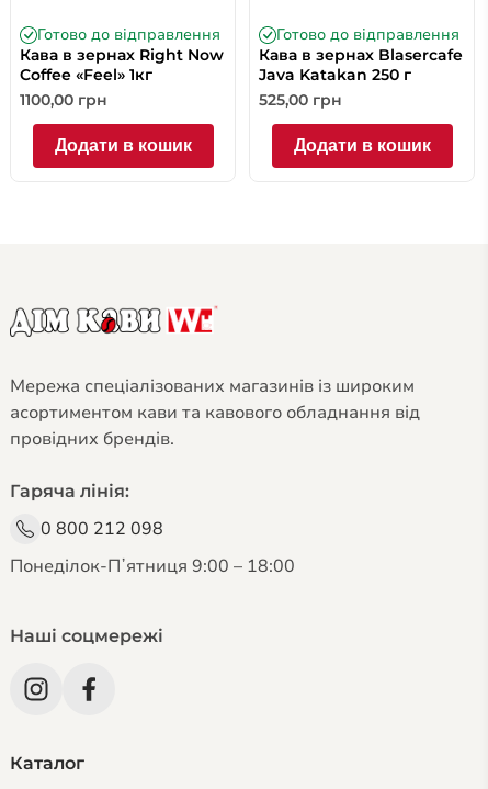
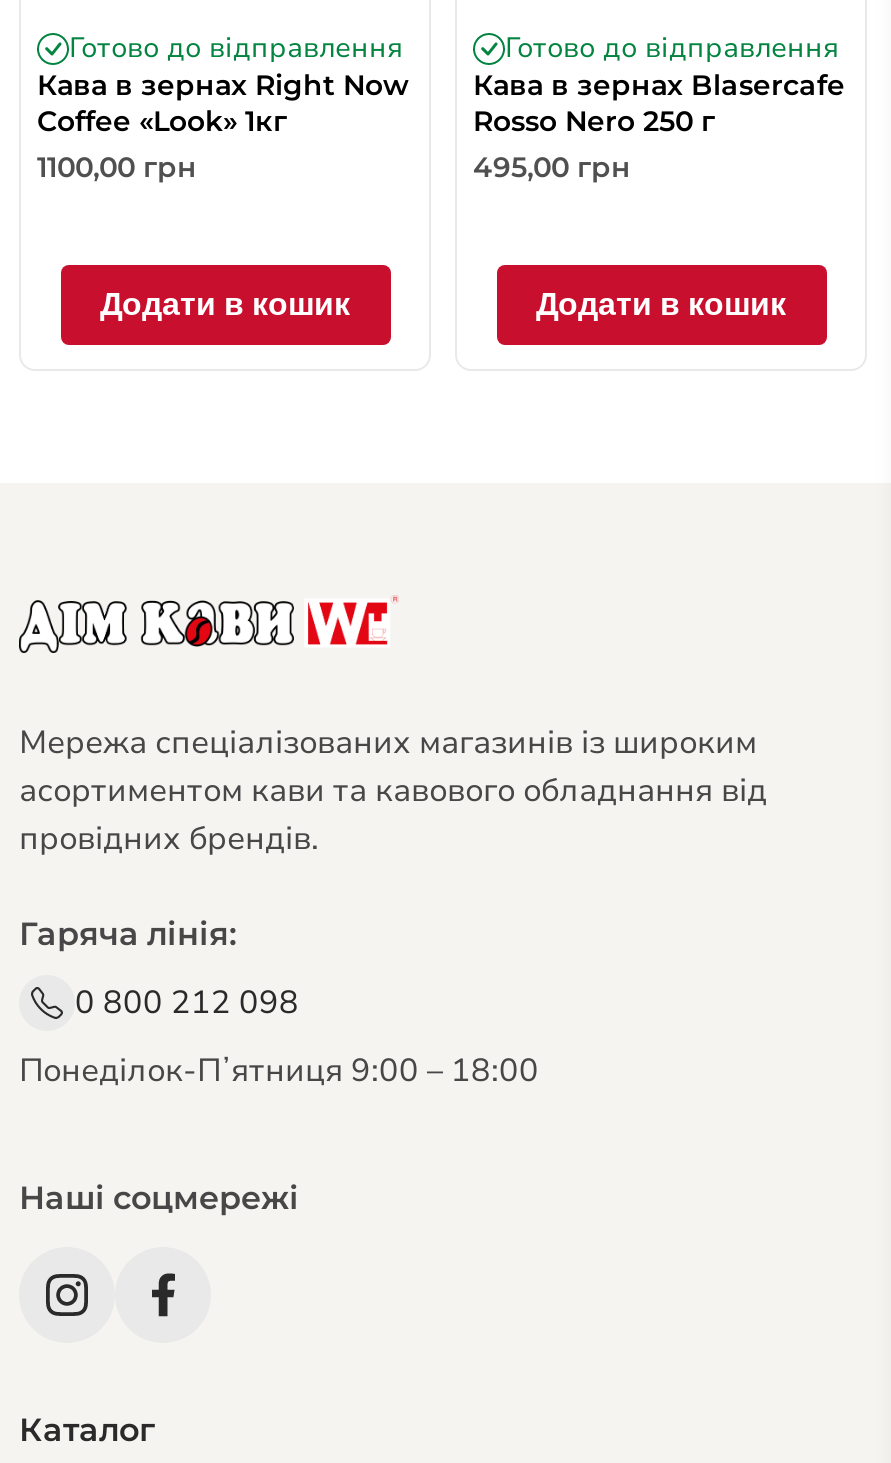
[20,65,152,85] Coffee «Feel» 1кг -> [37,104,287,140] Coffee «Look» 1кг
[259,65,411,85] Java Katakan 250 г -> [473,104,715,140] Rosso Nero 250 г
[259,90,342,110] 525,00 грн -> [473,150,631,186] 495,00 грн

